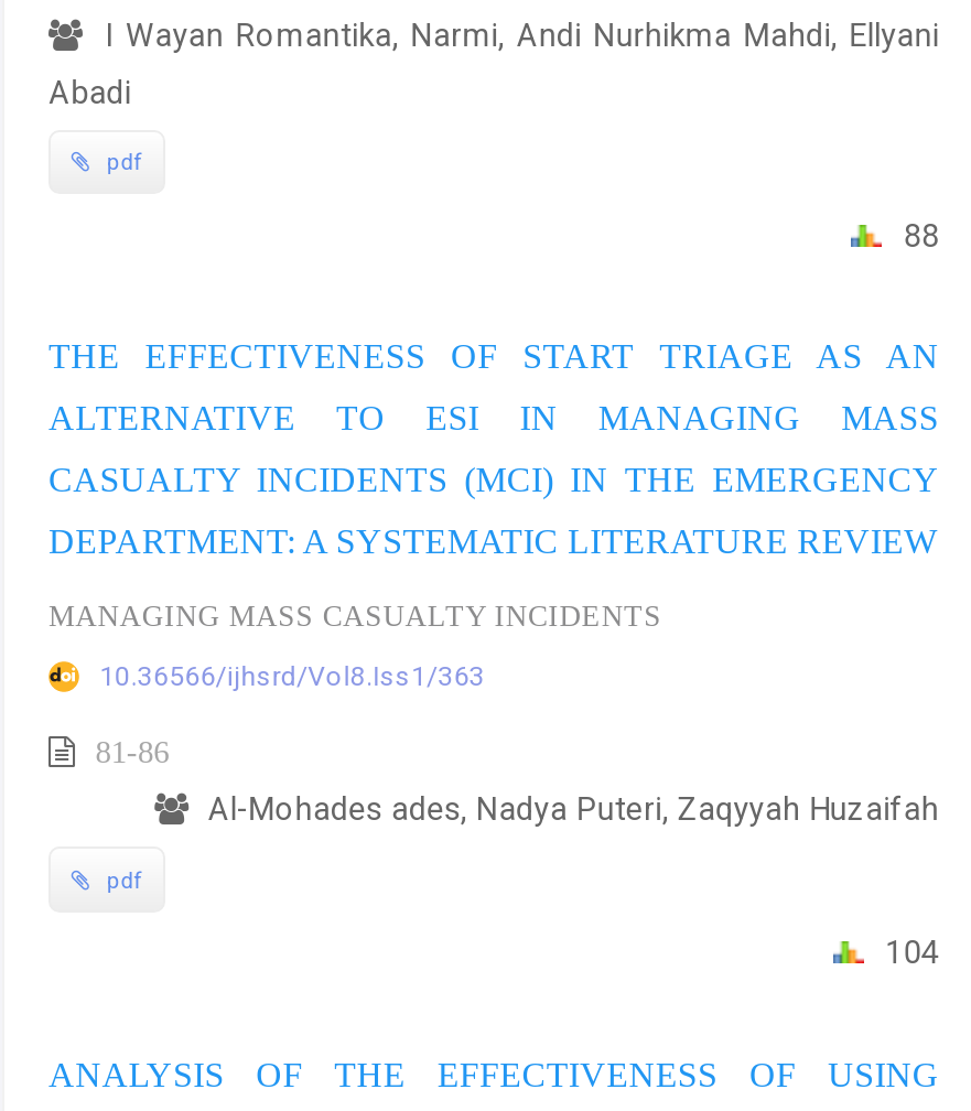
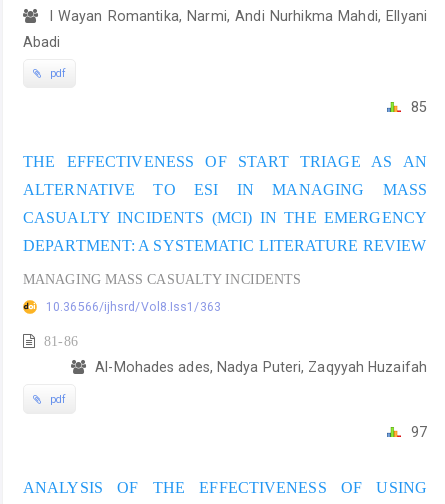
[903,217,939,252] 88 -> [411,98,427,114] 85
[885,935,939,970] 104 -> [411,424,427,440] 97

